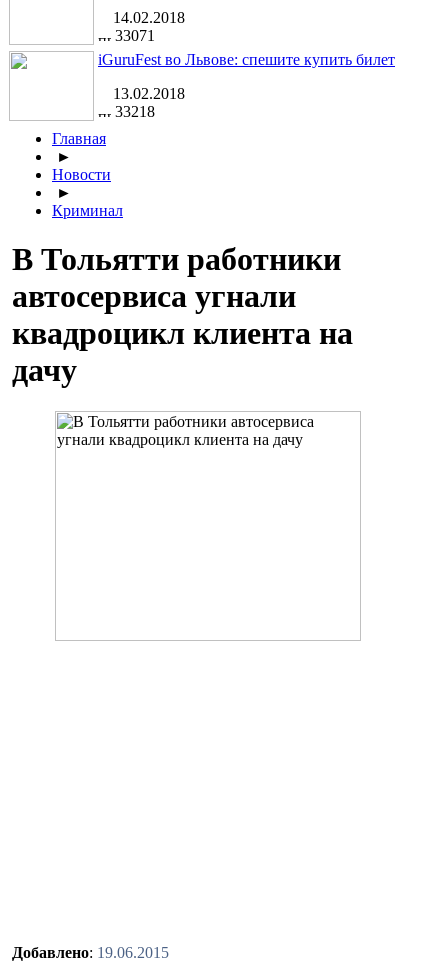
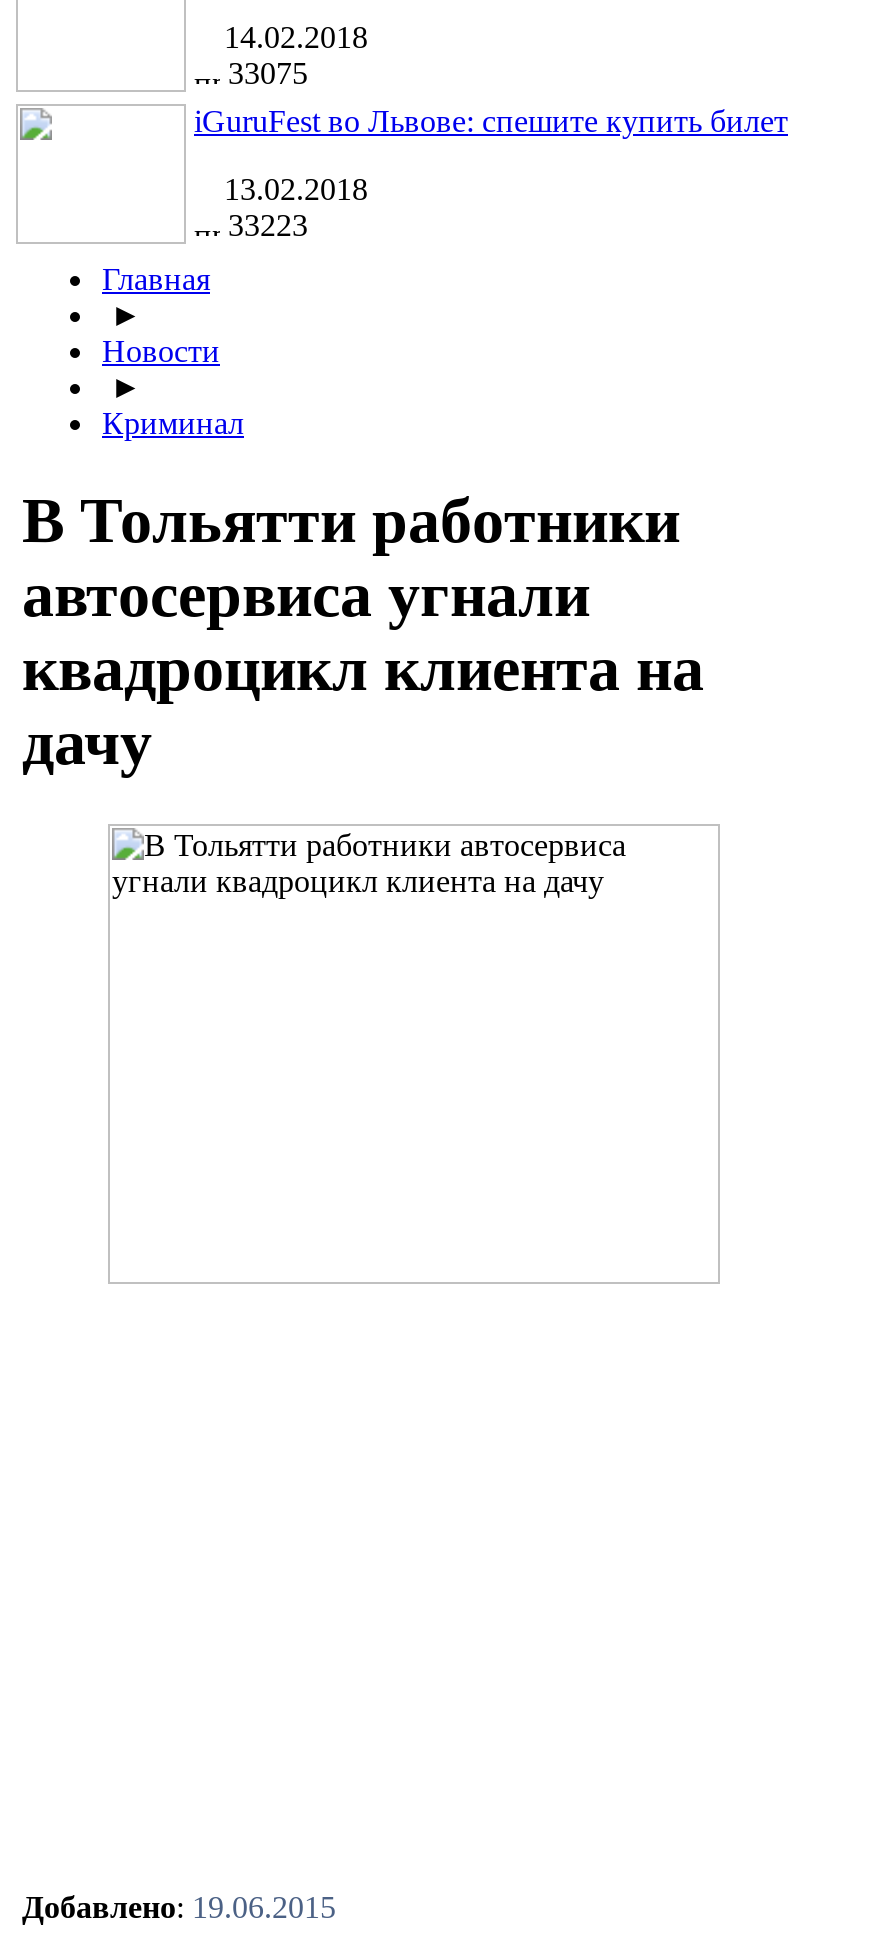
[111,27,155,44] 33071 -> [220,56,308,90] 33075
[111,103,155,120] 33218 -> [220,208,308,242] 33223

